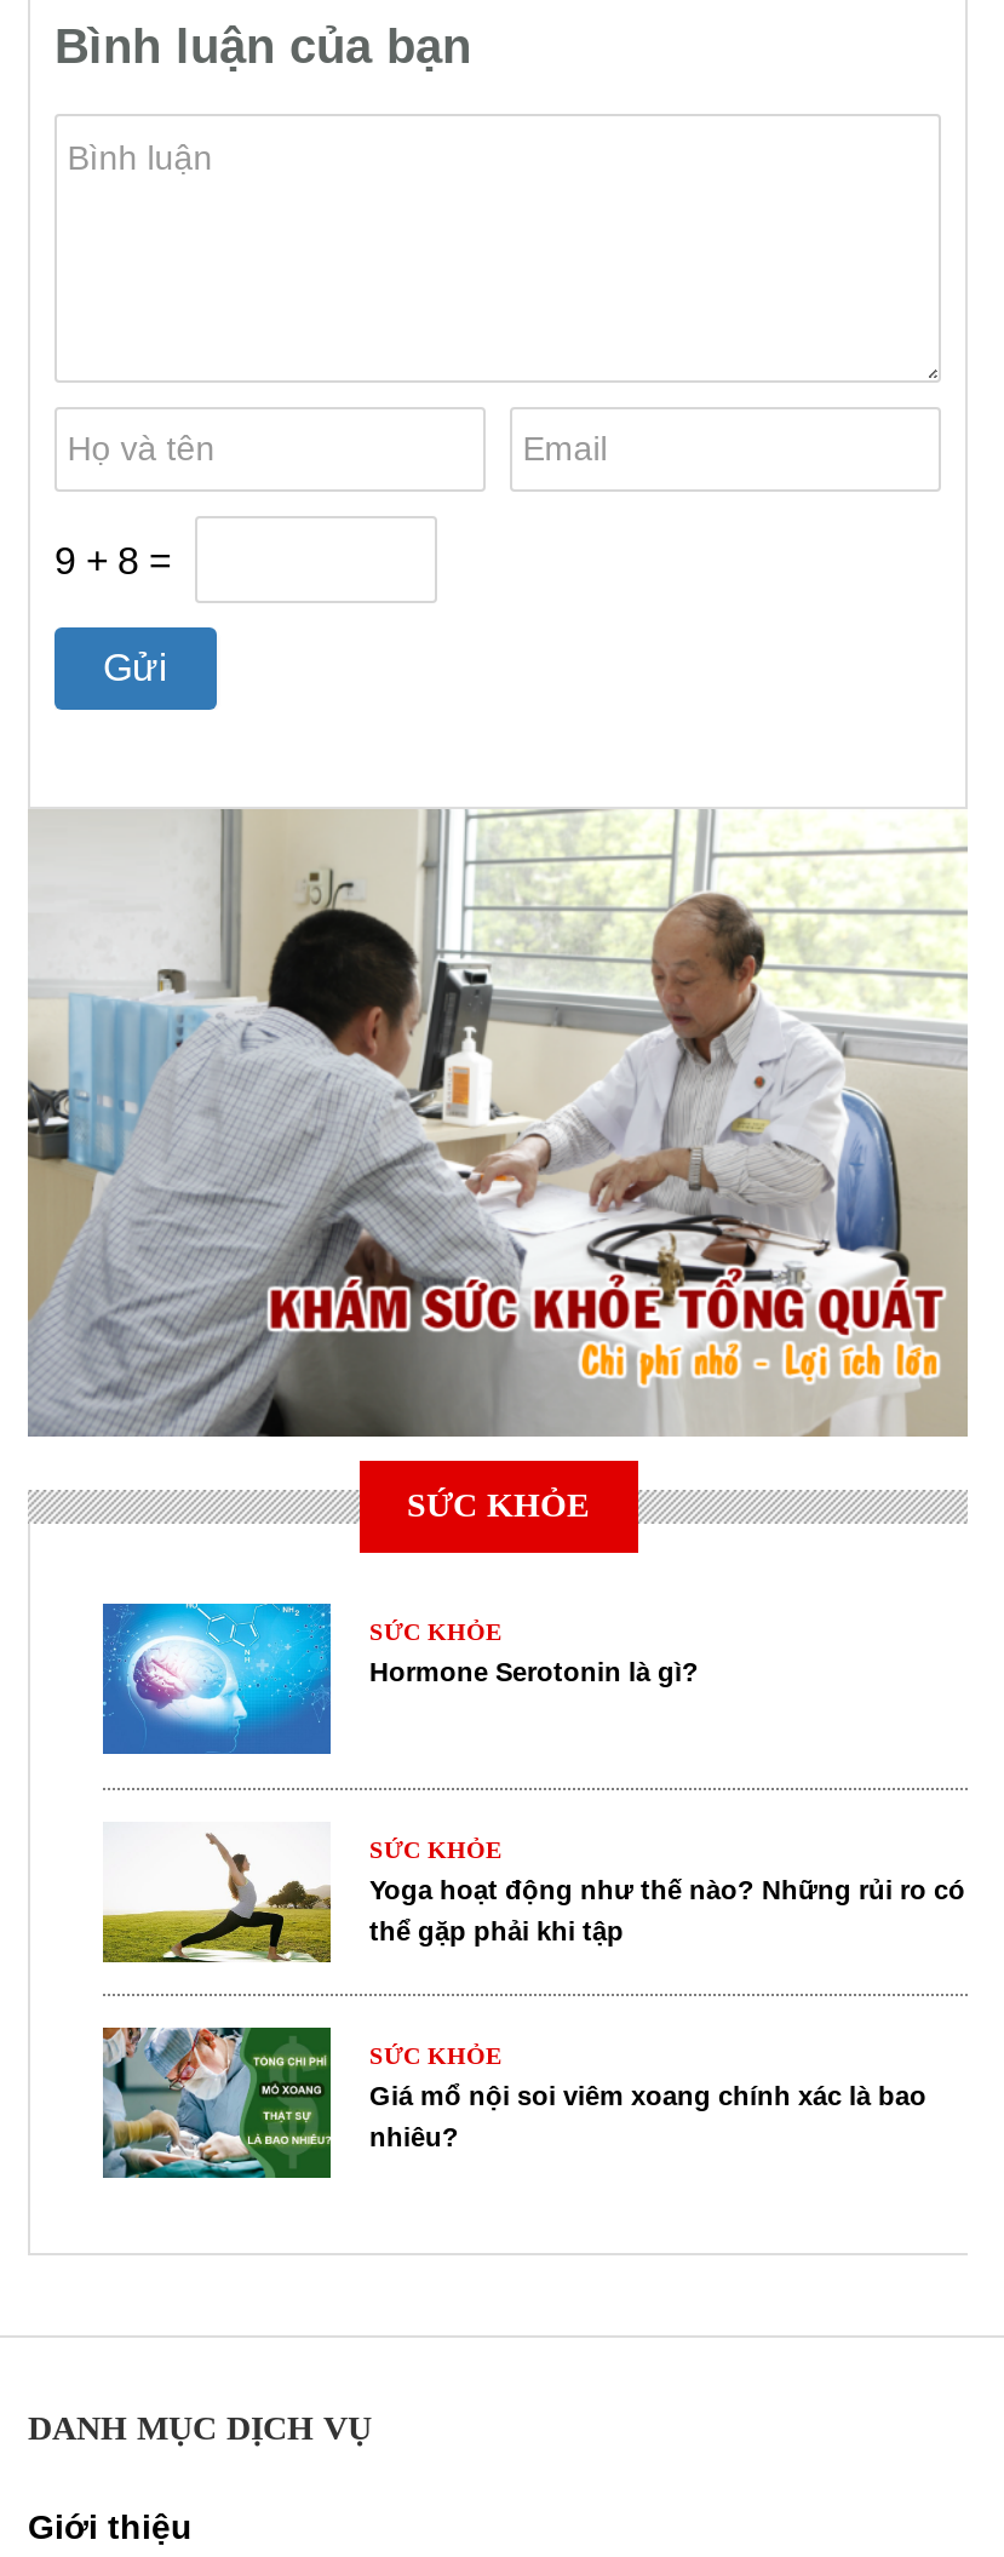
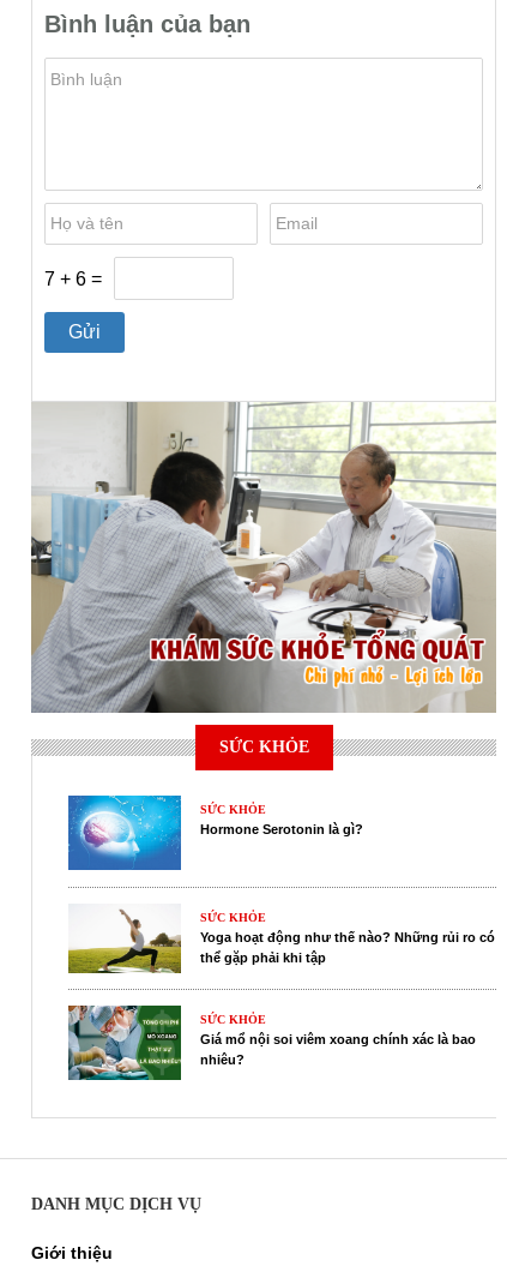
[54,541,171,583] 9 + 8 = -> [44,269,102,290] 7 + 6 =

